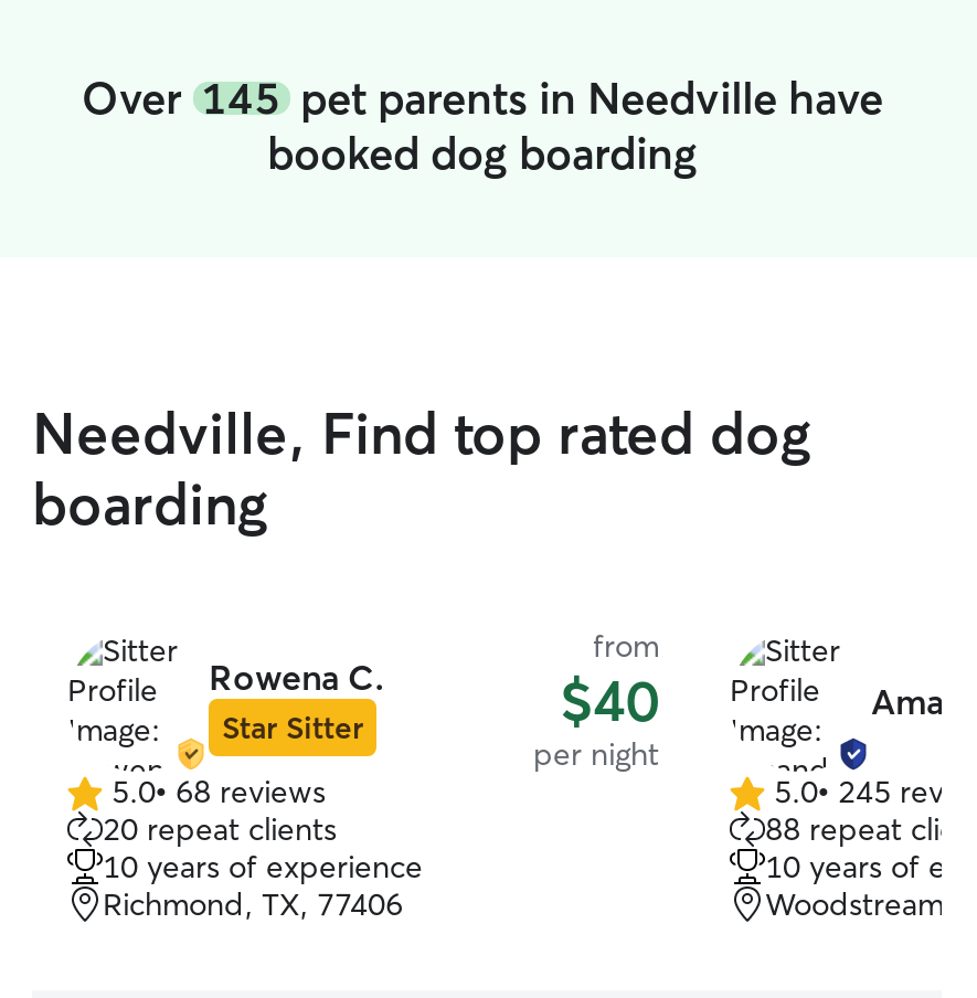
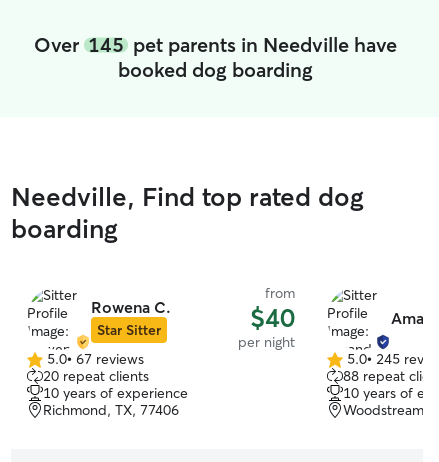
[111,772,326,811] 5.0• 68 reviews -> [47,350,144,368] 5.0• 67 reviews

